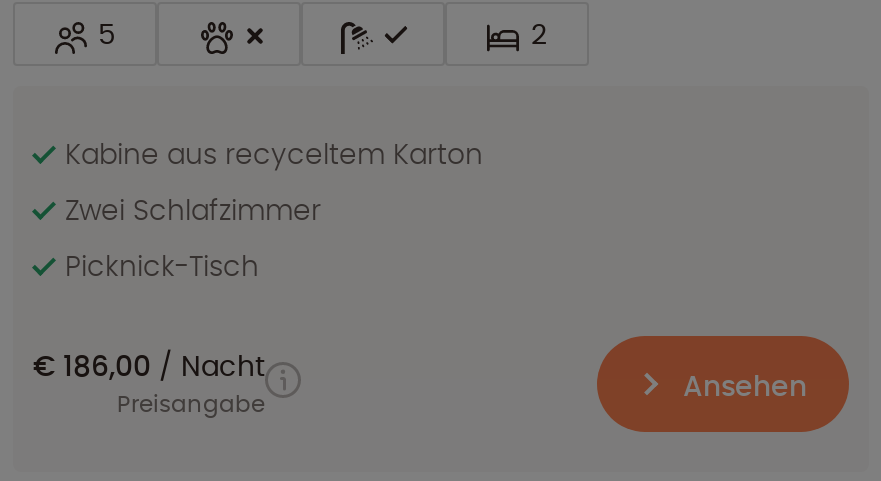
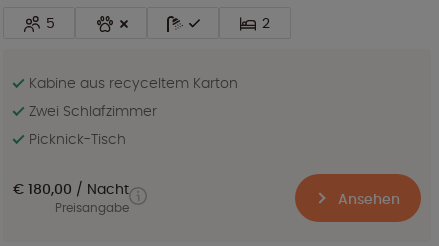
[33,347,265,387] € 186,00 Nacht -> [13,179,129,199] € 180,00 Nacht

